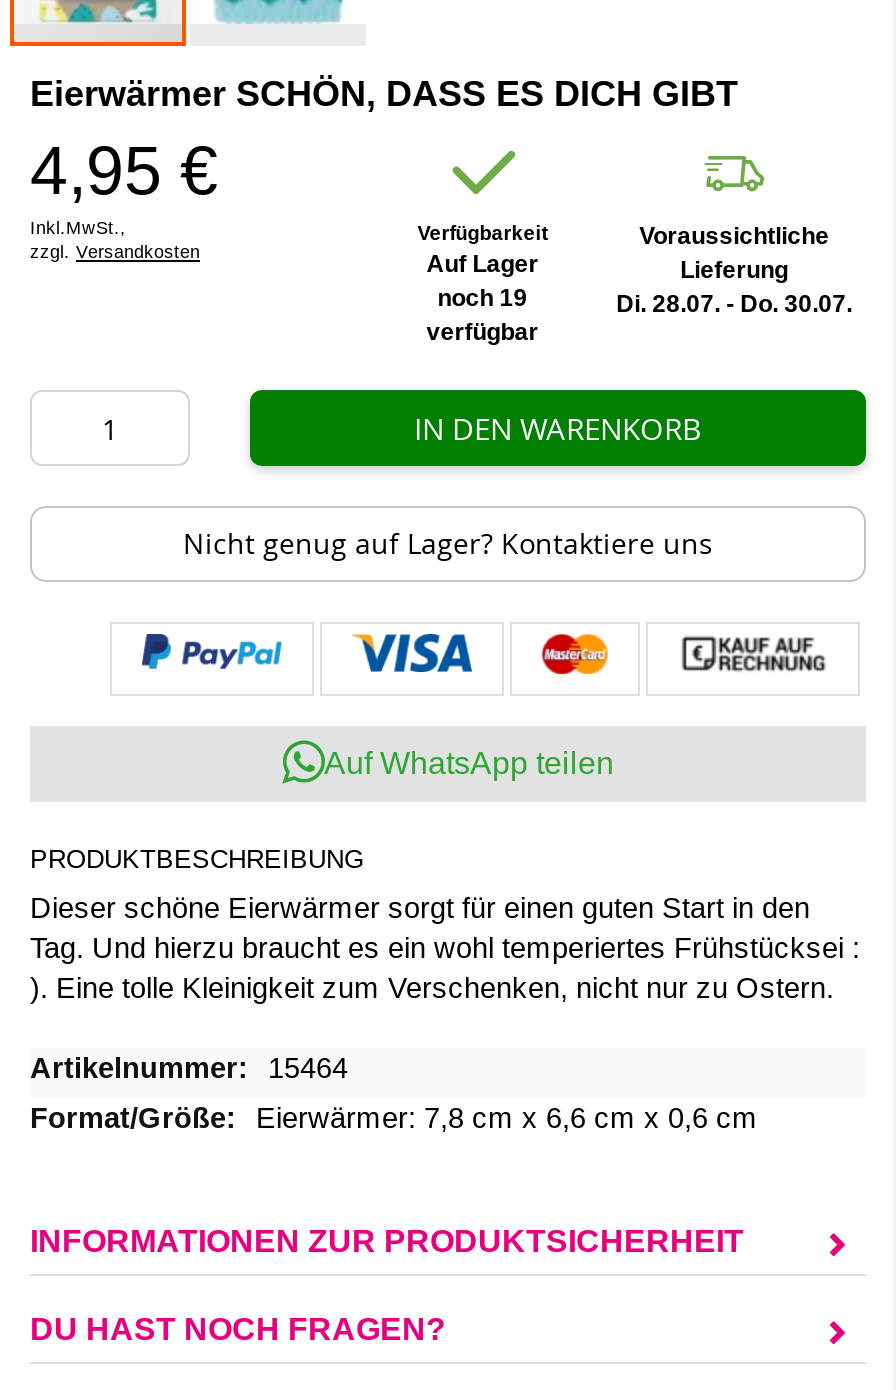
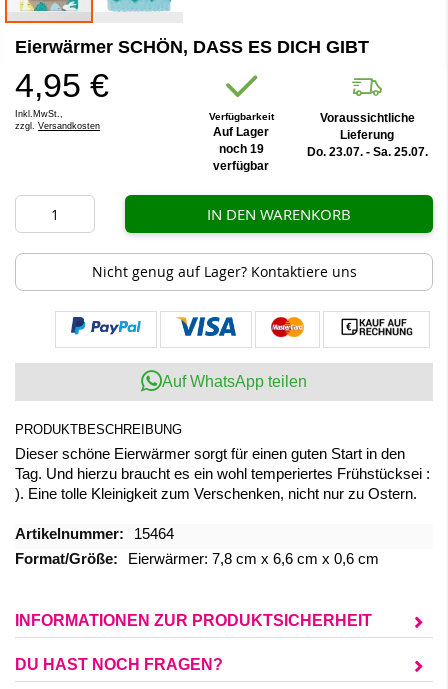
[616,290,852,318] Di. 28.07. - Do. 30.07. -> [307,145,428,159] Do. 23.07. - Sa. 25.07.

